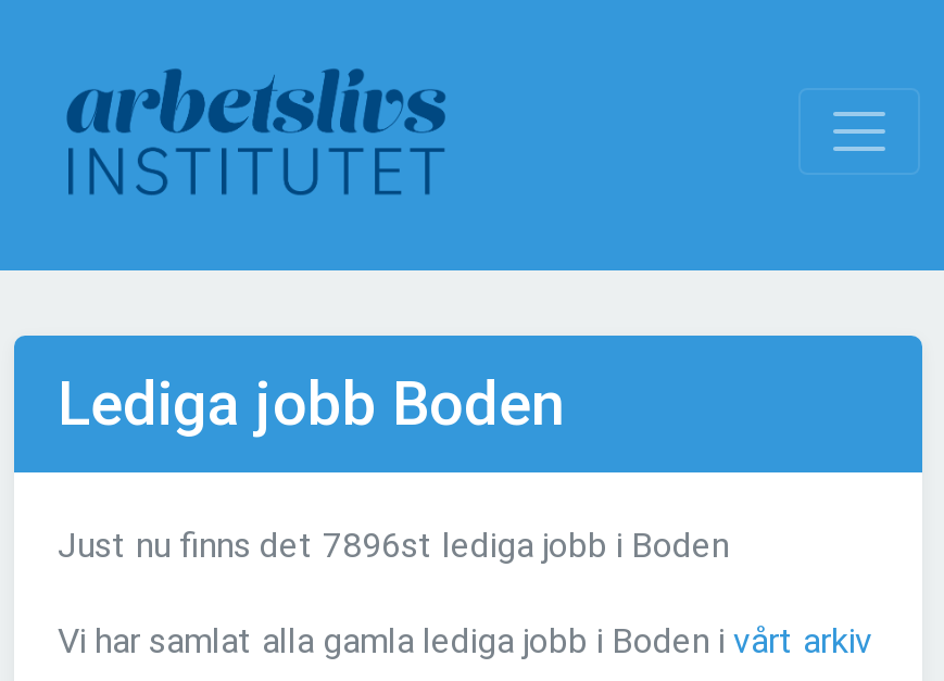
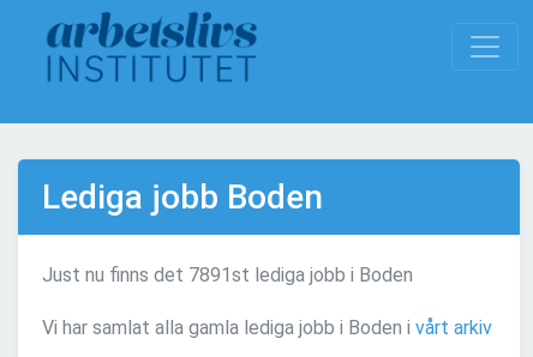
[58,525,729,567] Just nu finns det 7896st lediga jobb i Boden -> [42,264,413,287] Just nu finns det 7891st lediga jobb i Boden

